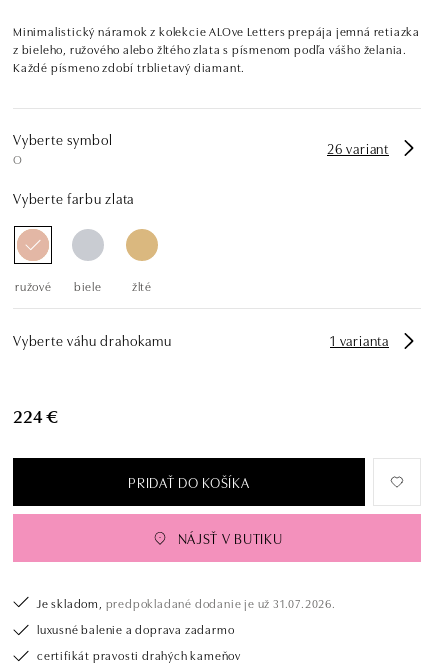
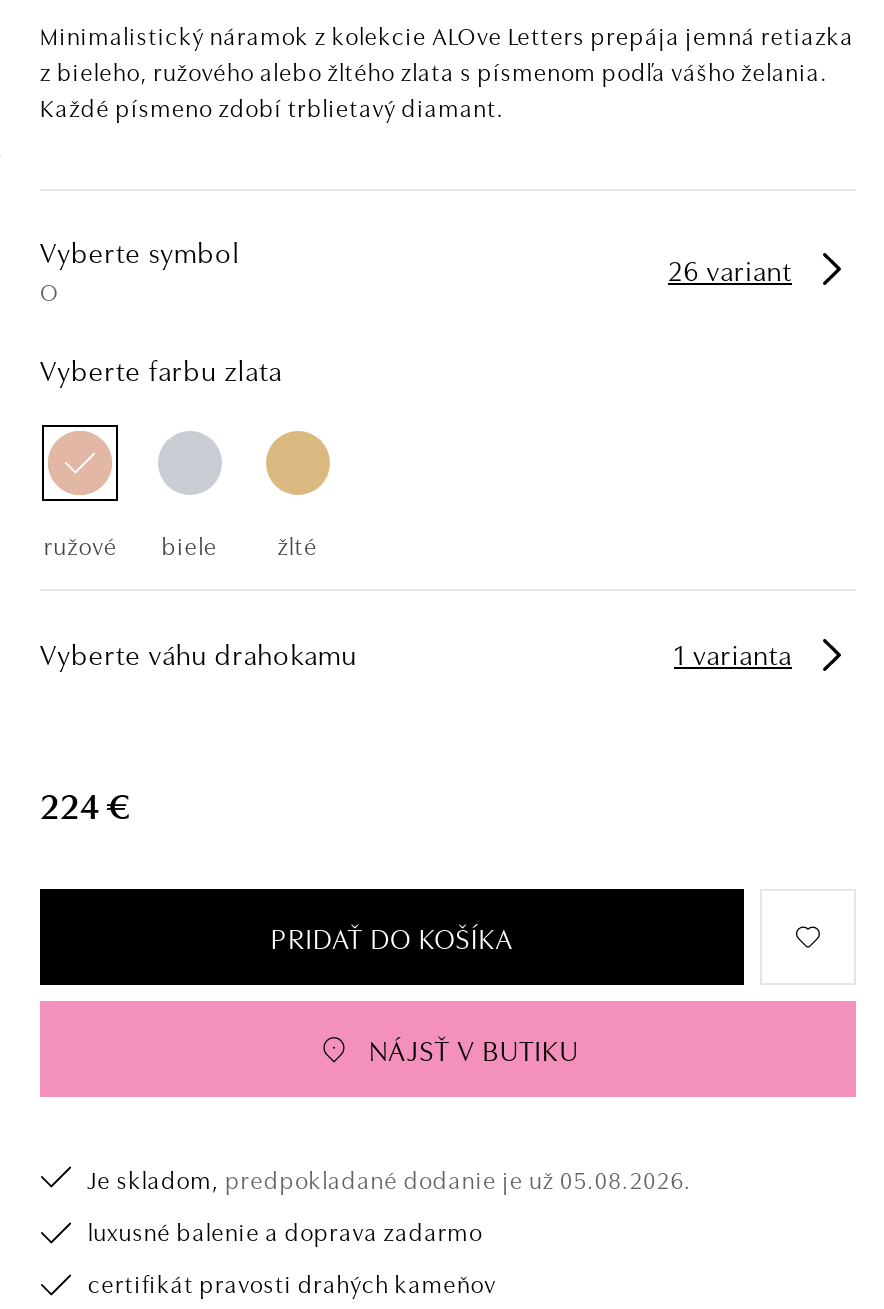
[37,594,336,611] Je skladom, predpokladané dodanie je už 31.07.2026. -> [88,1160,692,1194] Je skladom, predpokladané dodanie je už 05.08.2026.

